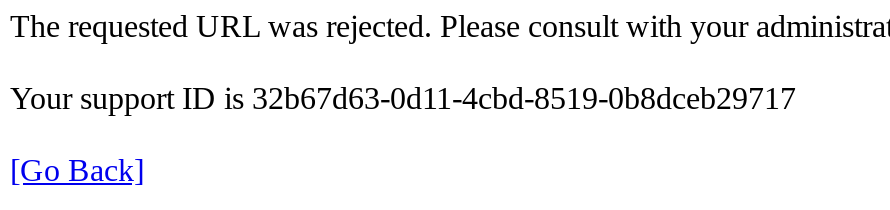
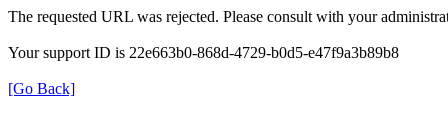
[10,81,796,115] Your support ID is 32b67d63-0d11-4cbd-8519-0b8dceb29717 -> [8,44,399,61] Your support ID is 22e663b0-868d-4729-b0d5-e47f9a3b89b8

